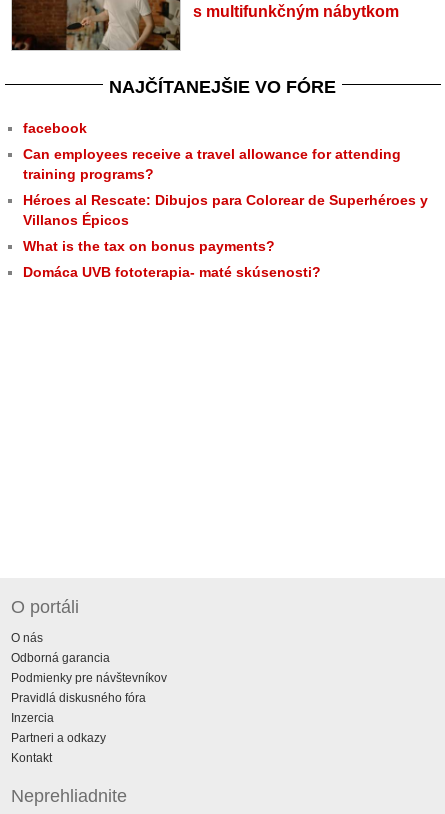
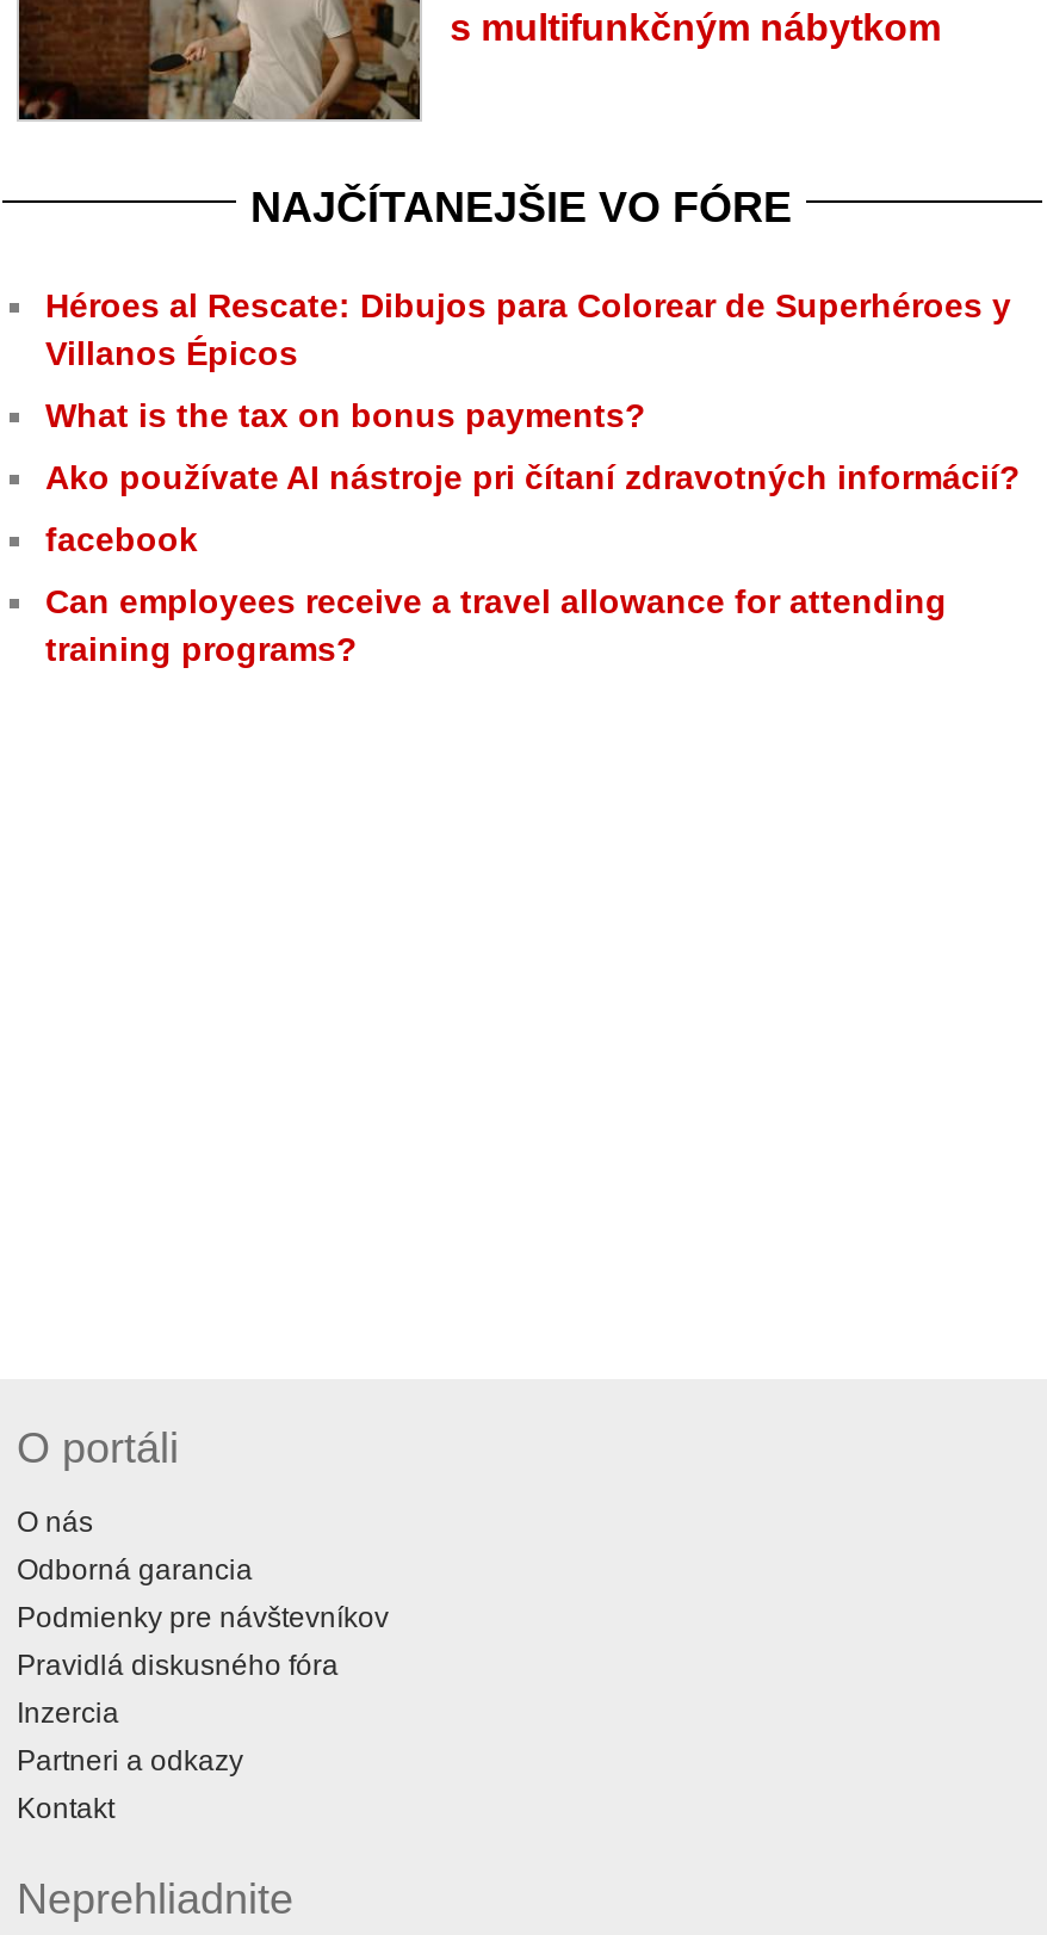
none -> [45,457,1021,495] Ako používate AI nástroje pri čítaní zdravotných informácií?
moved [23,120,401,182] -> [45,519,947,667]: facebook | Can employees receive a travel allowance for attending | training programs?
moved [23,192,428,254] -> [45,285,1011,433]: Héroes al Rescate: Dibujos para Colorear de Superhéroes y | Villanos Épicos | What is the tax on bonus payments?
[23,264,321,280] Domáca UVB fototerapia- maté skúsenosti? -> none

